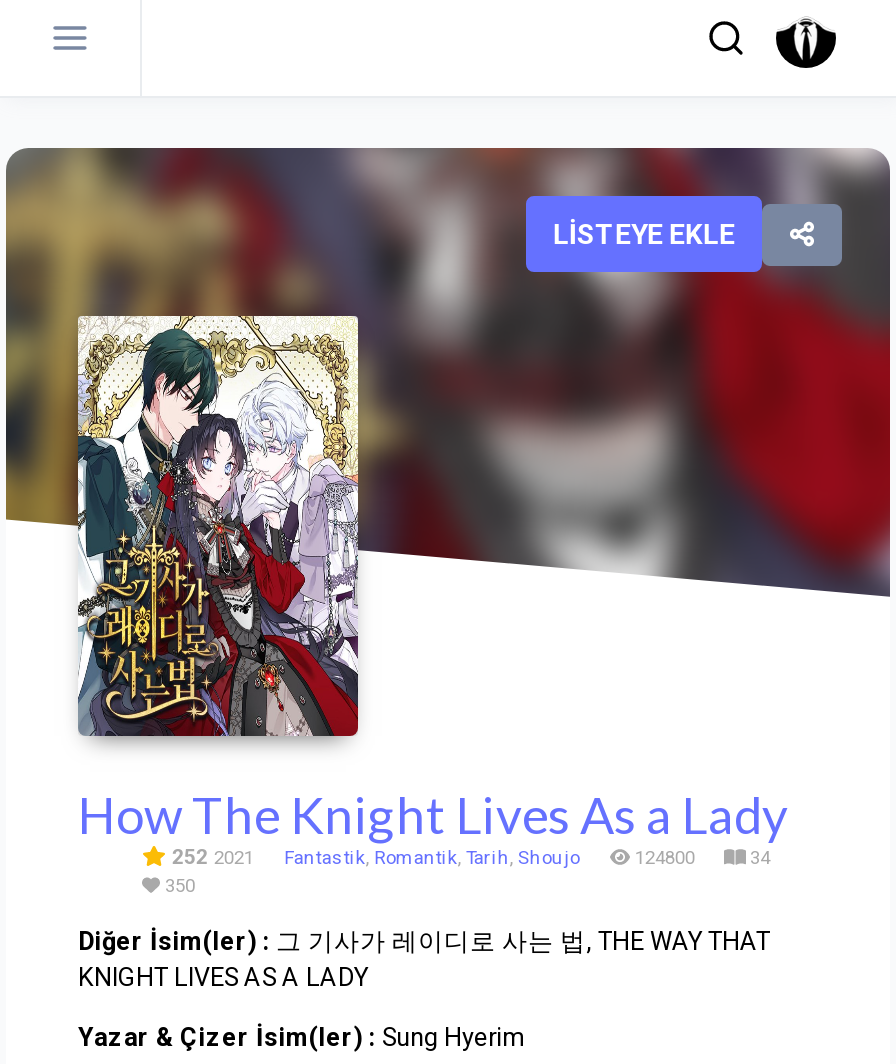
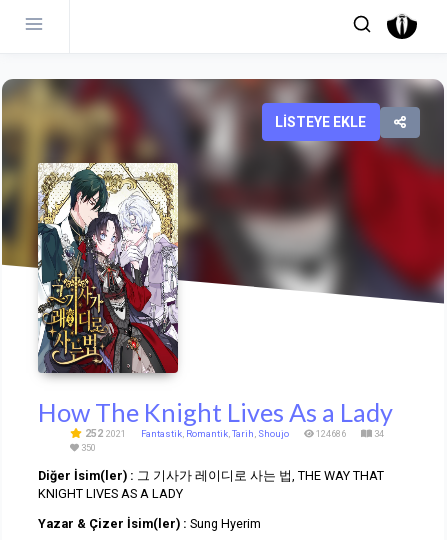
[631,846,695,868] 124800 -> [314,428,346,439] 124686

